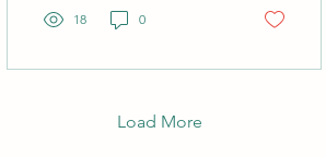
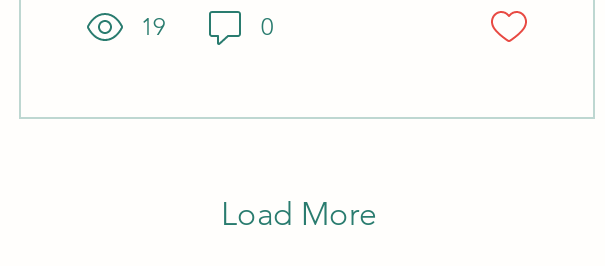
[73,11,86,27] 18 -> [141,11,165,41] 19

